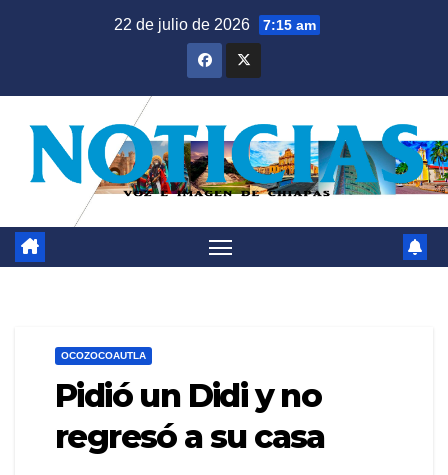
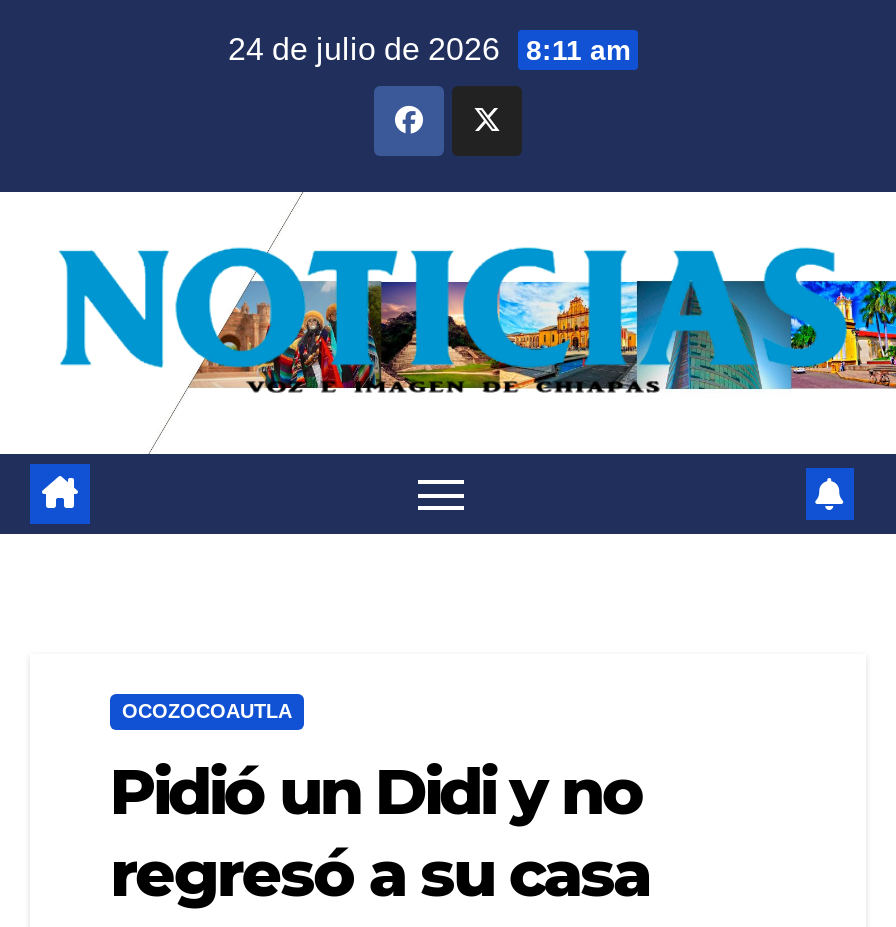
[113,16,315,33] 22 de julio de 2026 7:15 am -> [228,32,630,66] 24 de julio de 2026 8:11 am

